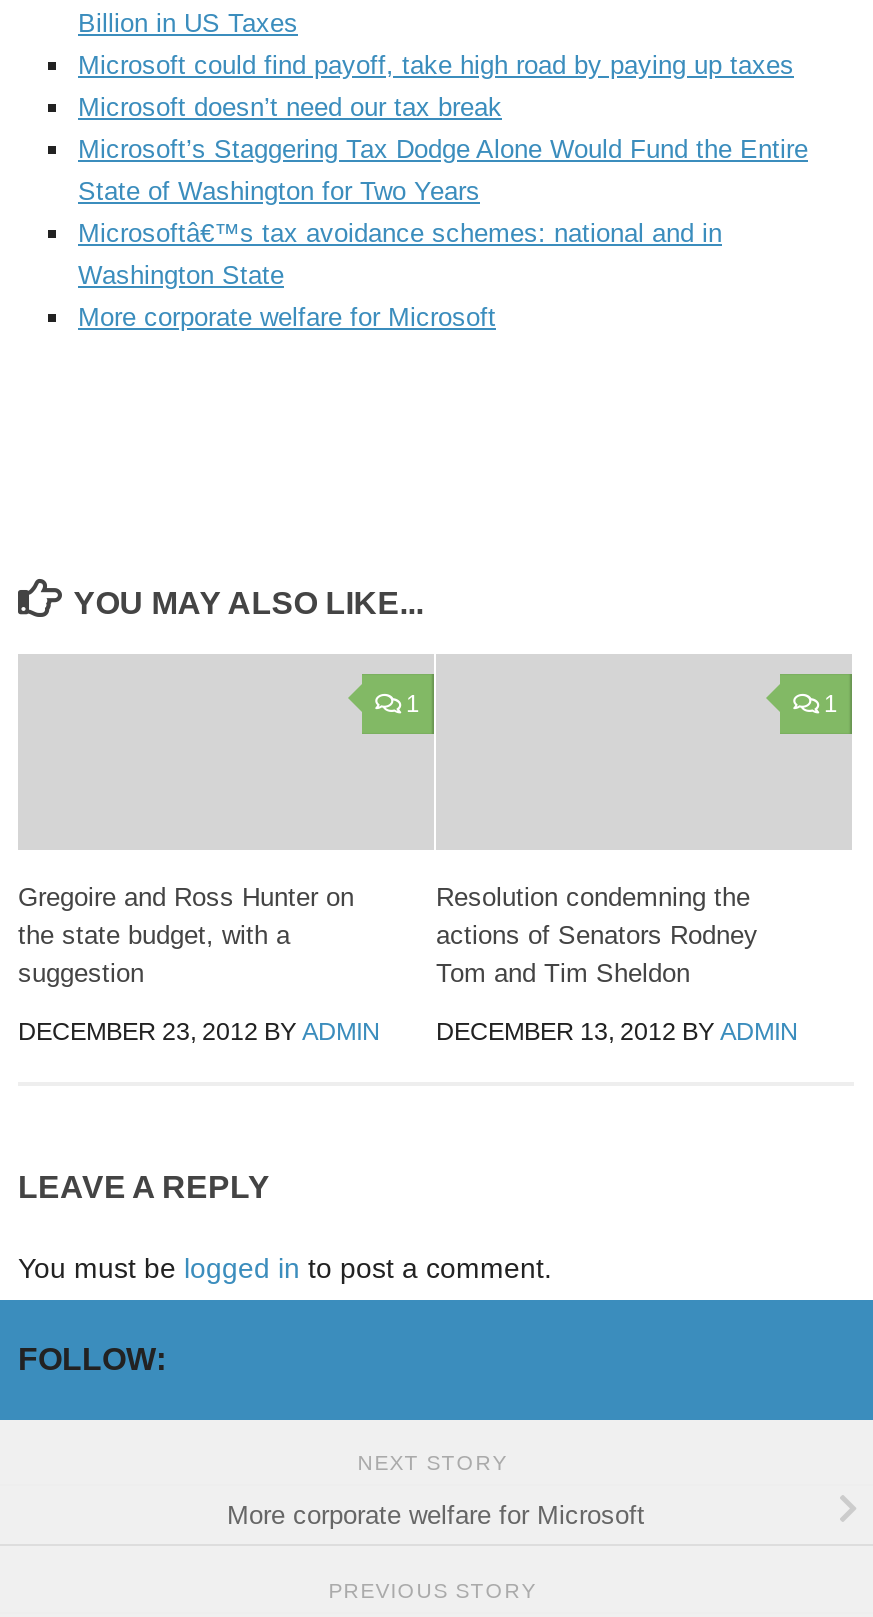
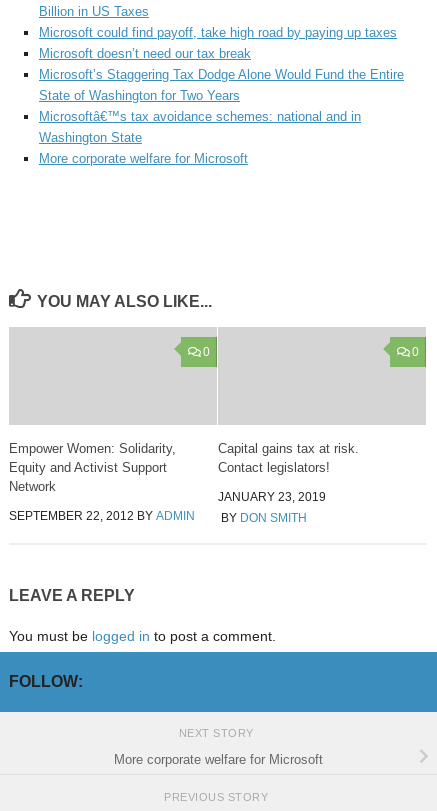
[406,691,420,719] 1 -> [203,345,210,359] 0
[824,691,838,719] 1 -> [412,345,419,359] 0
[18,883,380,1047] Gregoire and Ross Hunter on | the state budget, with a | suggestion | DECEMBER 23, 2012 BY ADMIN -> [9,441,195,523] Empower Women: Solidarity, | Equity and Activist Support | Network | SEPTEMBER 22, 2012 BY ADMIN
[436,883,798,1047] Resolution condemning the | actions of Senators Rodney | Tom and Tim Sheldon | DECEMBER 13, 2012 BY ADMIN -> [218,441,359,525] Capital gains tax at risk. | Contact legislators! | JANUARY 23, 2019 | BY DON SMITH

